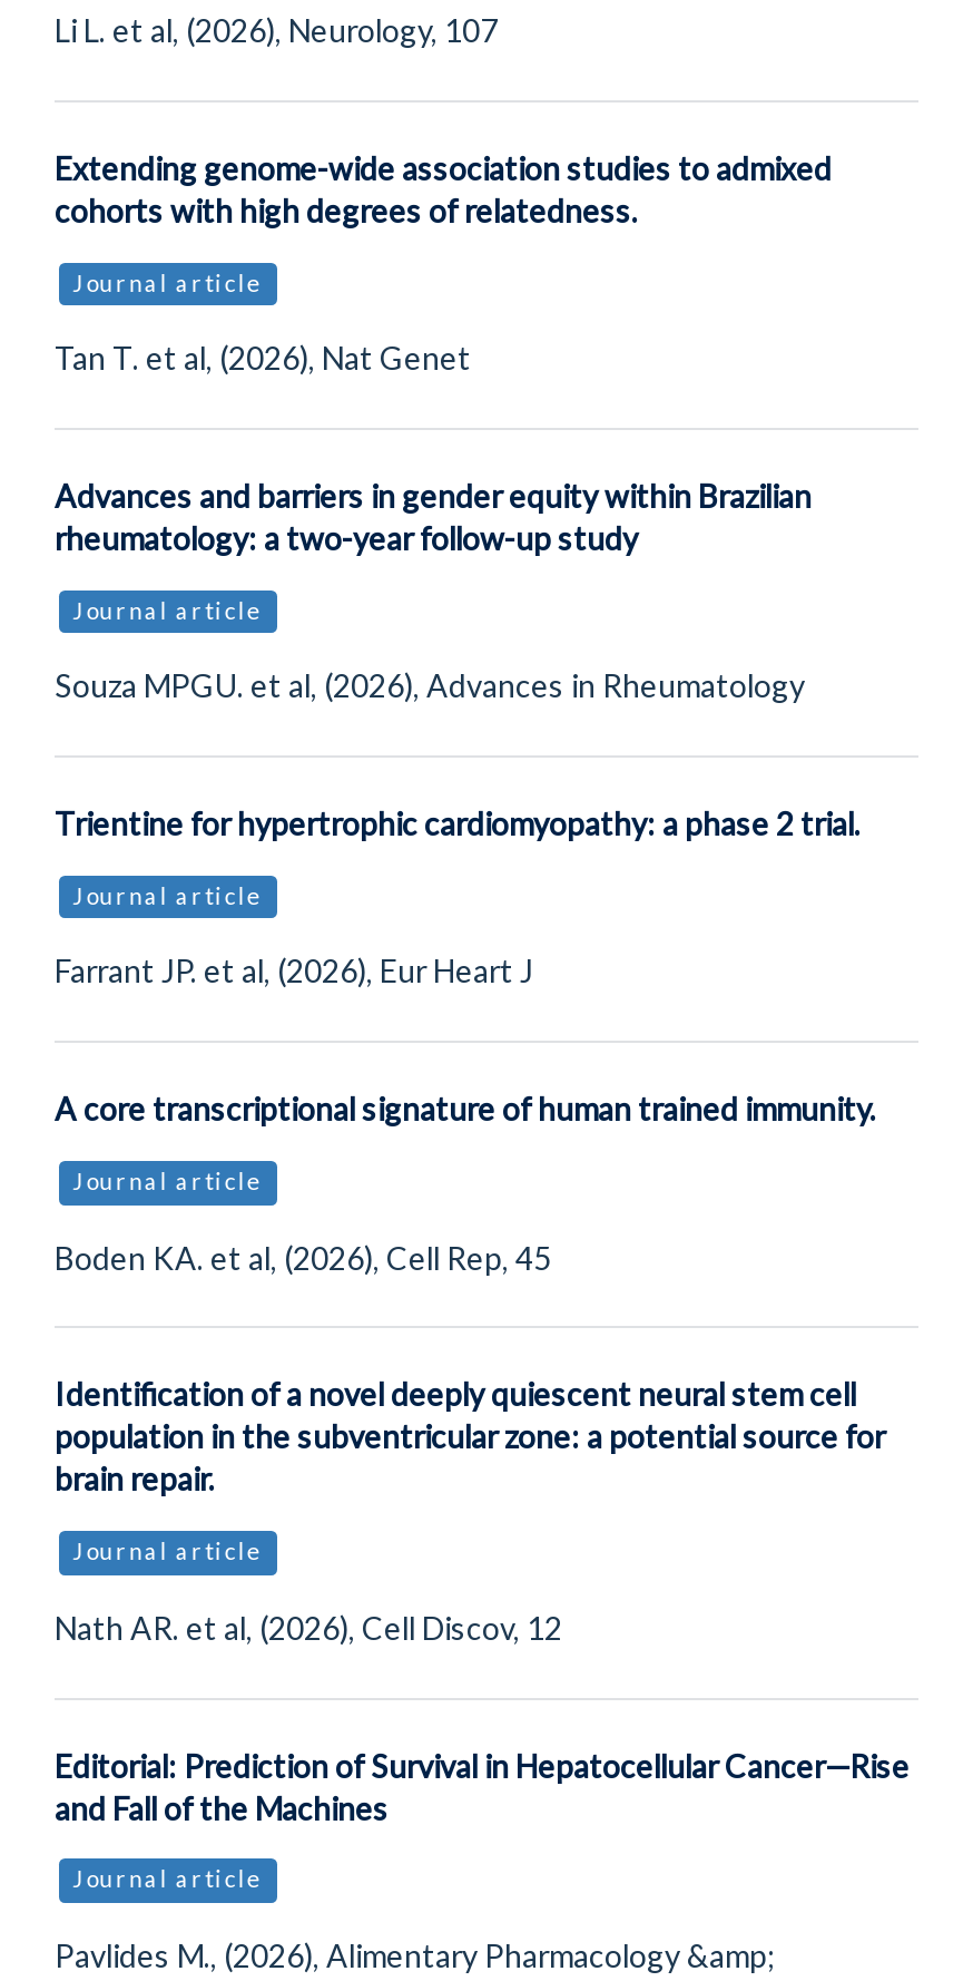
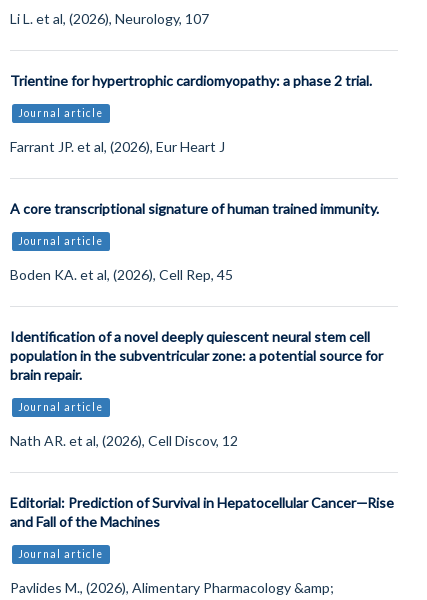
[55,150,832,377] Extending genome-wide association studies to admixed | cohorts with high degrees of relatedness. | Journal article | Tan T. et al, (2026), Nat Genet -> none
[55,478,812,705] Advances and barriers in gender equity within Brazilian | rheumatology: a two-year follow-up study | Journal article | Souza MPGU. et al, (2026), Advances in Rheumatology -> none

